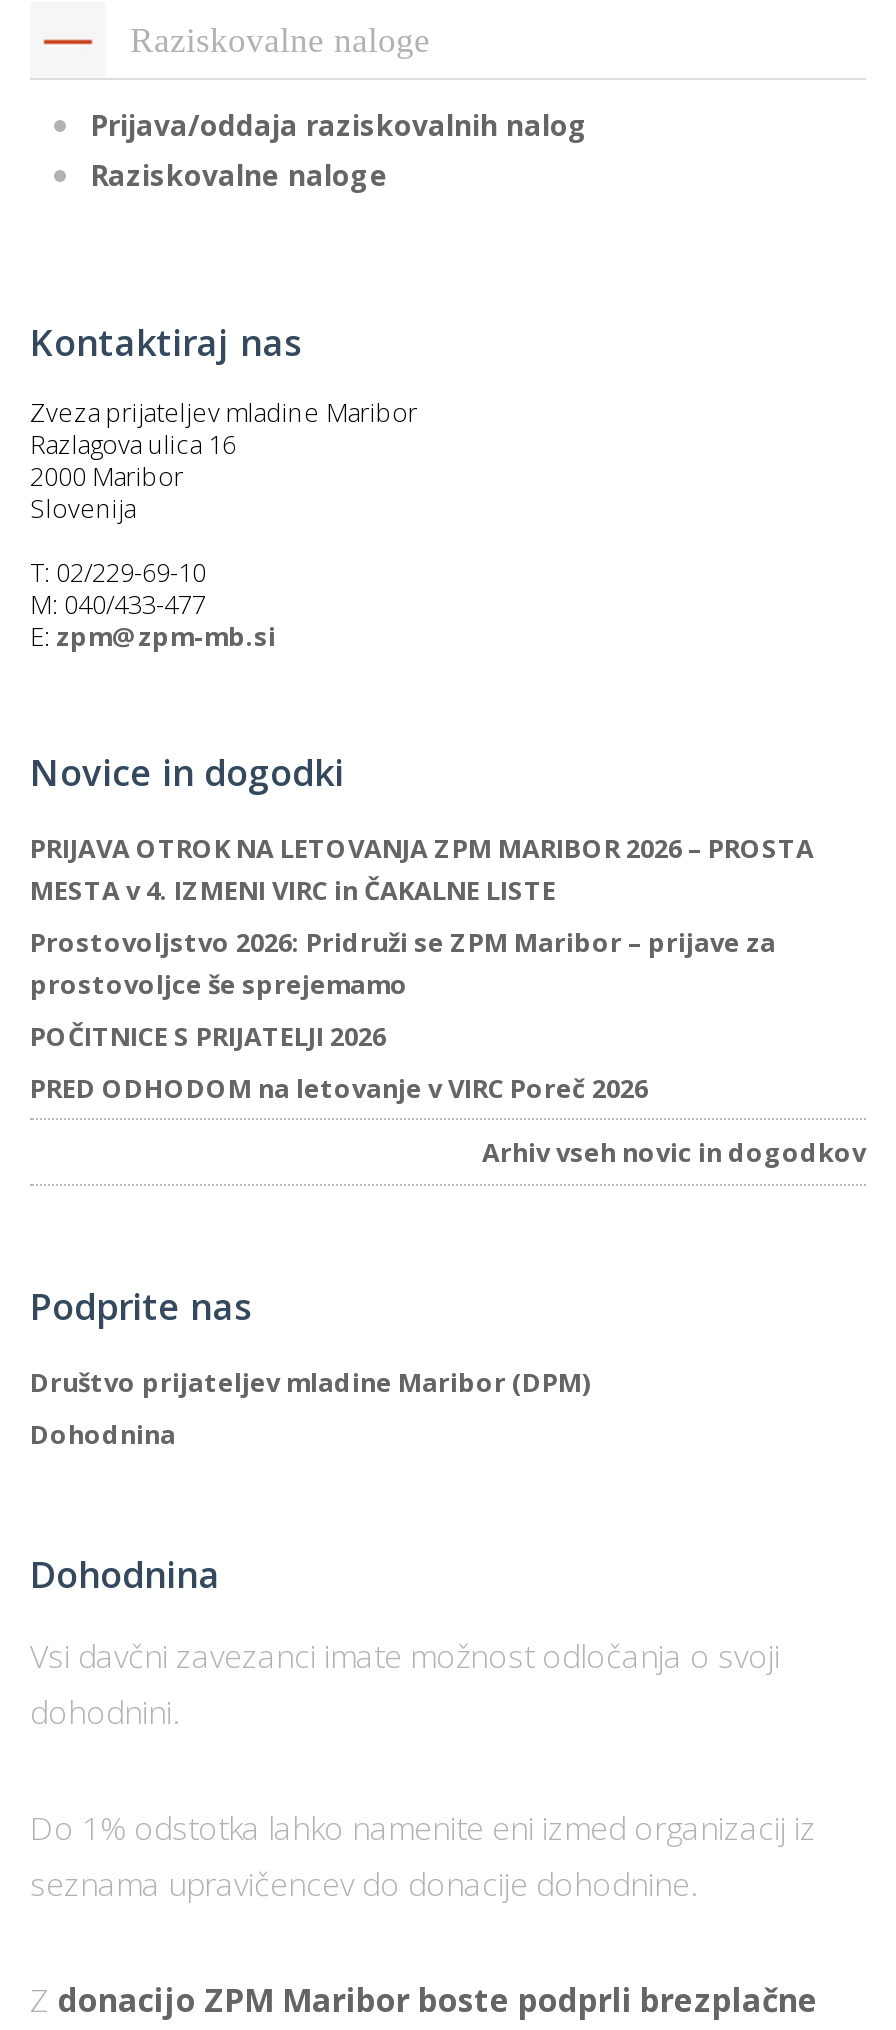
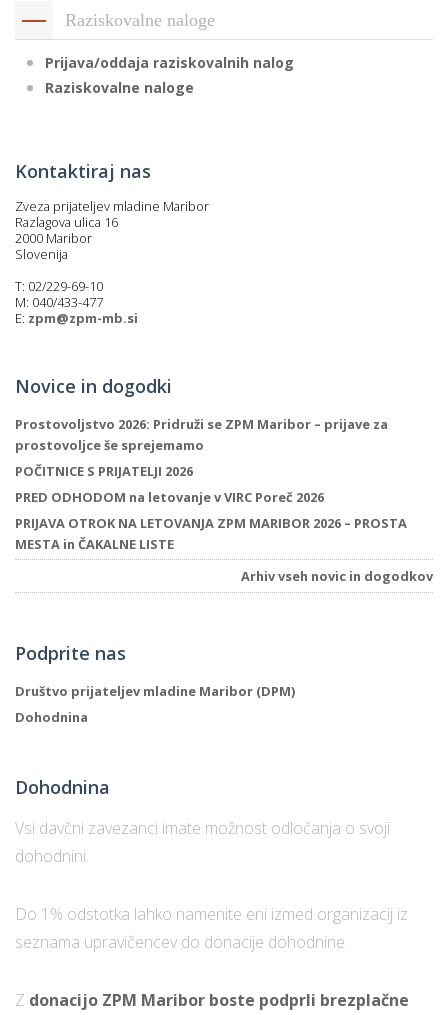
moved [30,830,814,866] -> [15,514,407,532]: PRIJAVA OTROK NA LETOVANJA ZPM MARIBOR 2026 – PROSTA
[30,872,556,908] MESTA v 4. IZMENI VIRC in ČAKALNE LISTE -> none
moved [30,924,776,1106] -> [15,415,388,506]: Prostovoljstvo 2026: Pridruži se ZPM Maribor – prijave za | prostovoljce še sprejemamo | POČITNICE S PRIJATELJI 2026 | PRED ODHODOM na letovanje v VIRC Poreč 2026
none -> [15,535,174,553] MESTA in ČAKALNE LISTE

